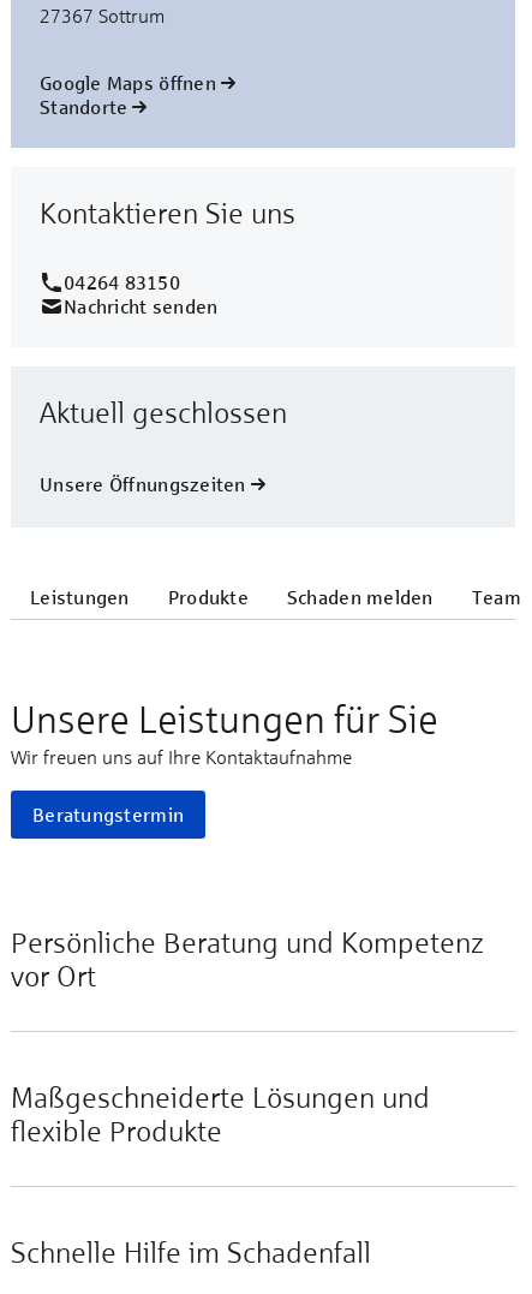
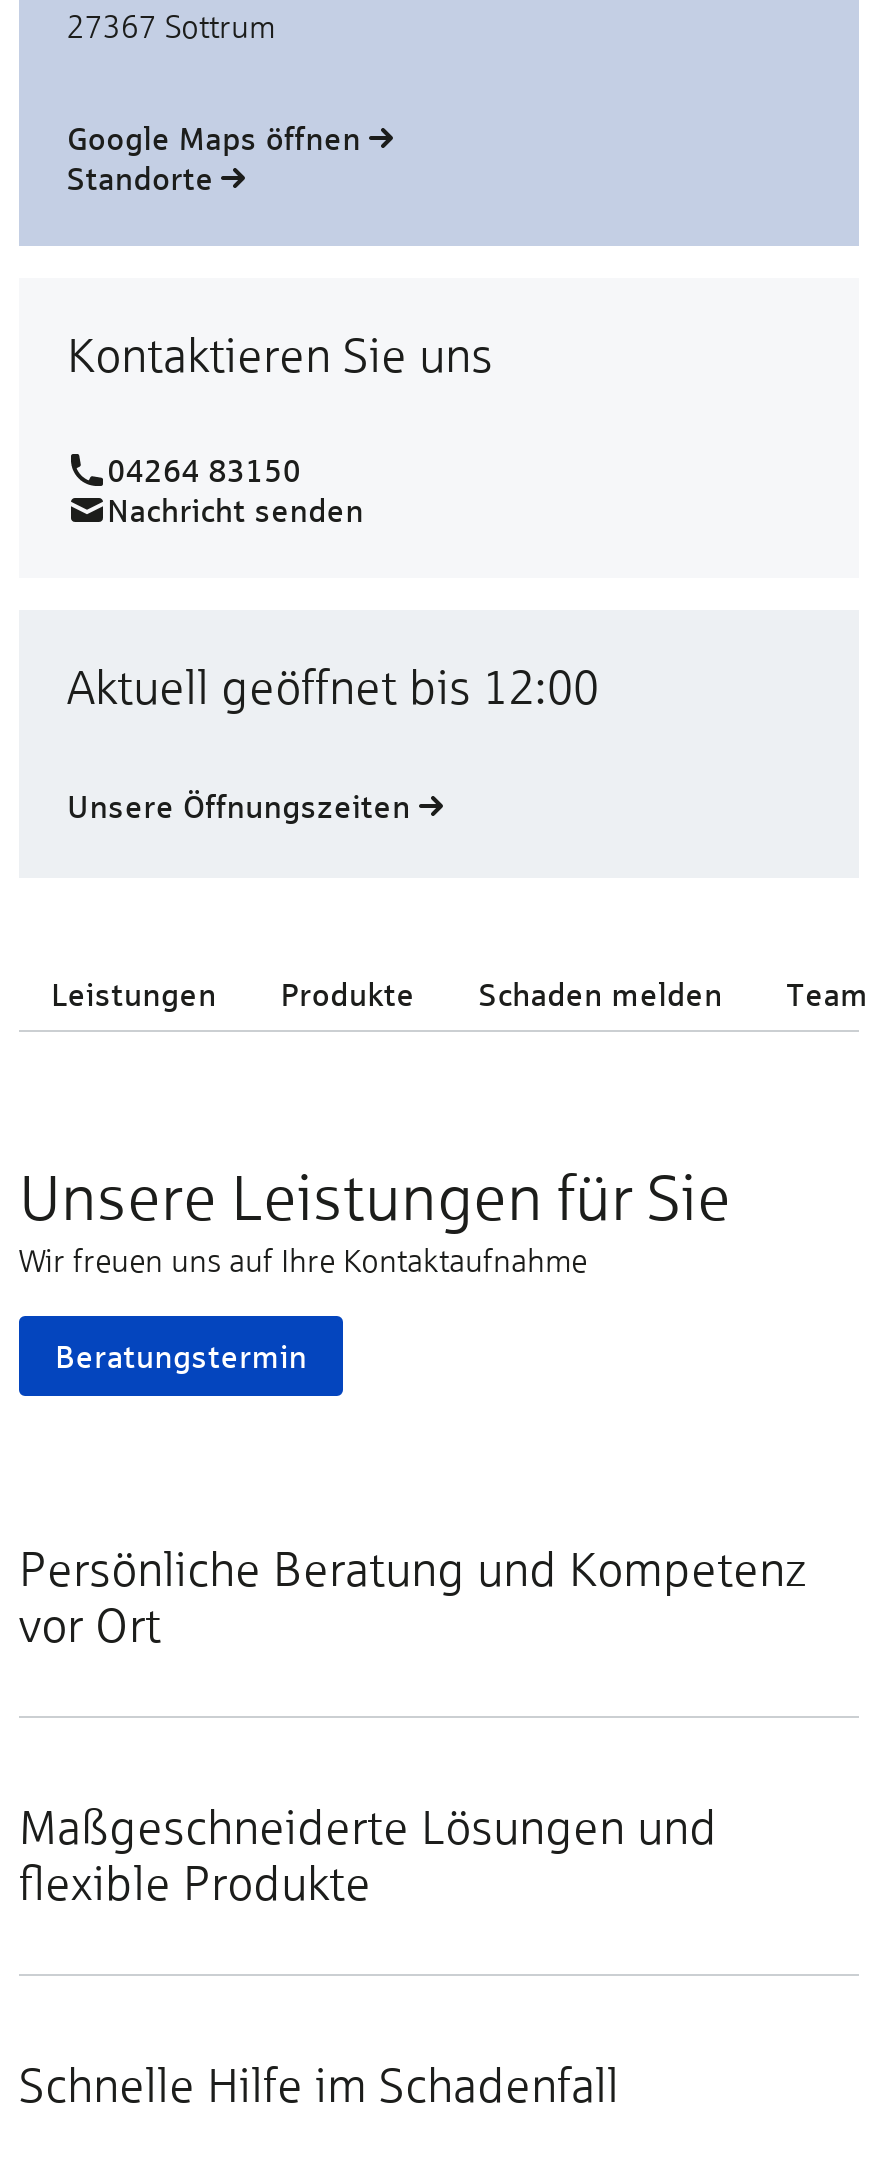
[40,396,287,429] Aktuell geschlossen -> [67,659,599,715] Aktuell geöffnet bis 12:00

